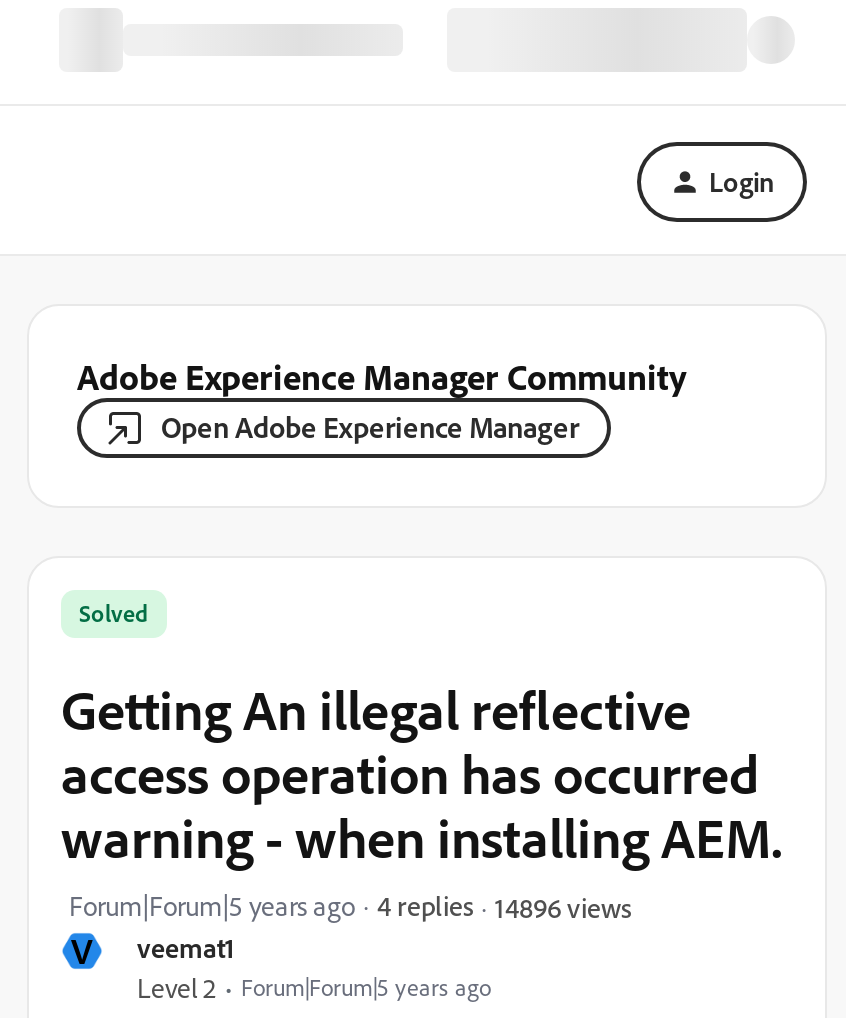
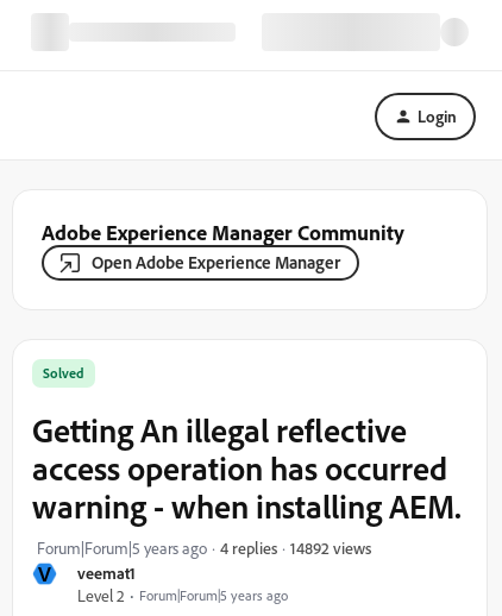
[495,889,631,923] 14896 views -> [290,537,371,557] 14892 views

